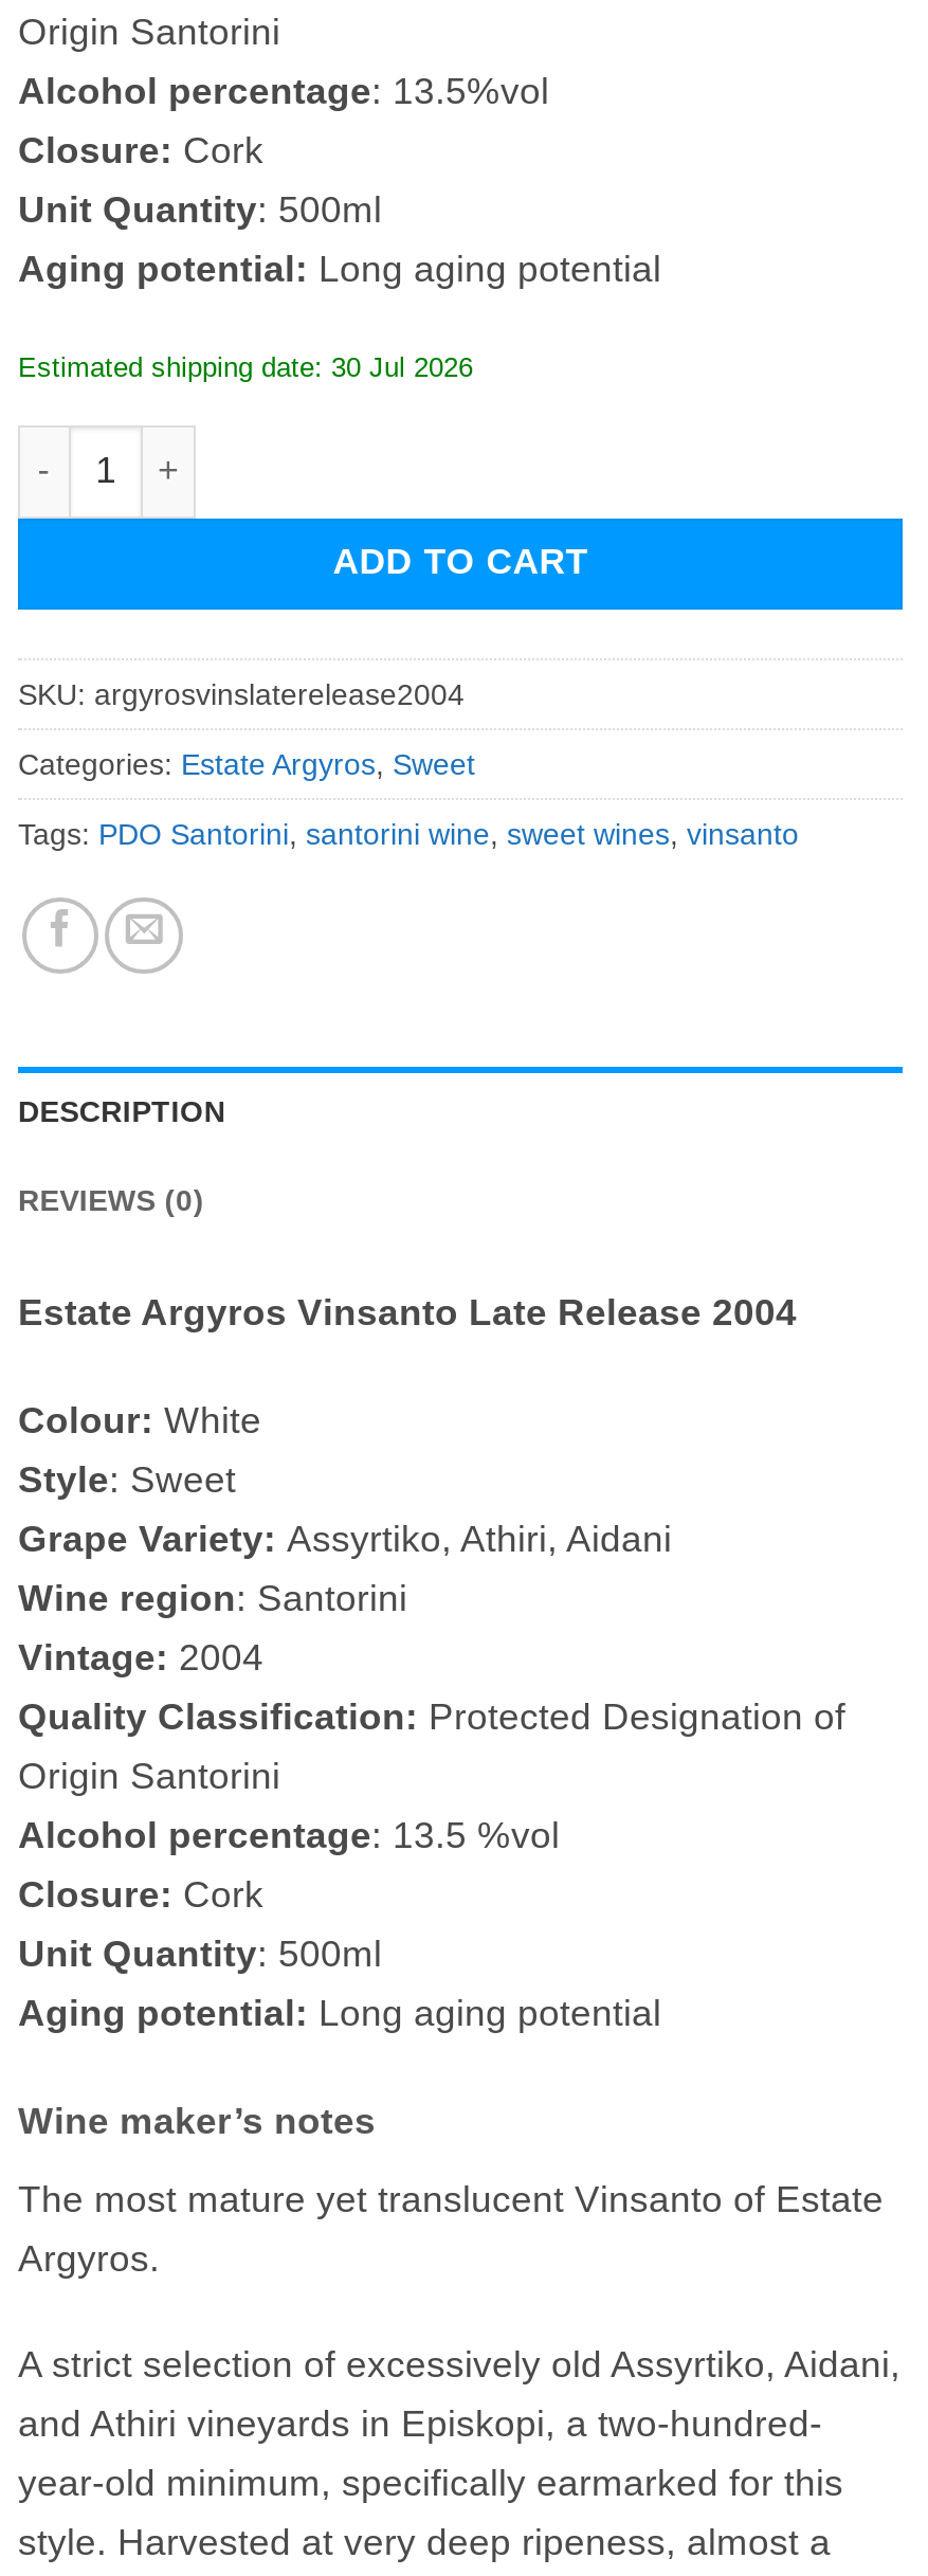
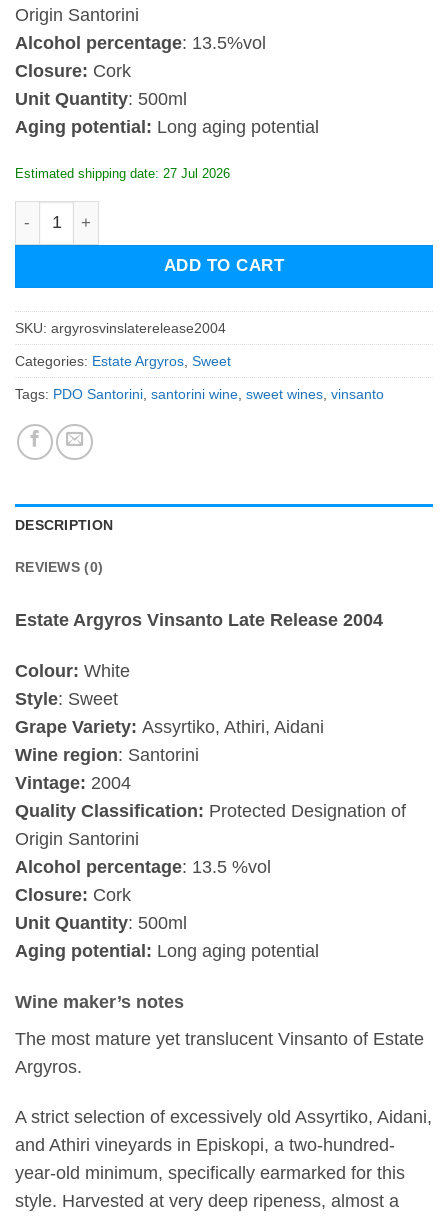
[18,351,473,383] Estimated shipping date: 30 Jul 2026 -> [15,166,230,181] Estimated shipping date: 27 Jul 2026

